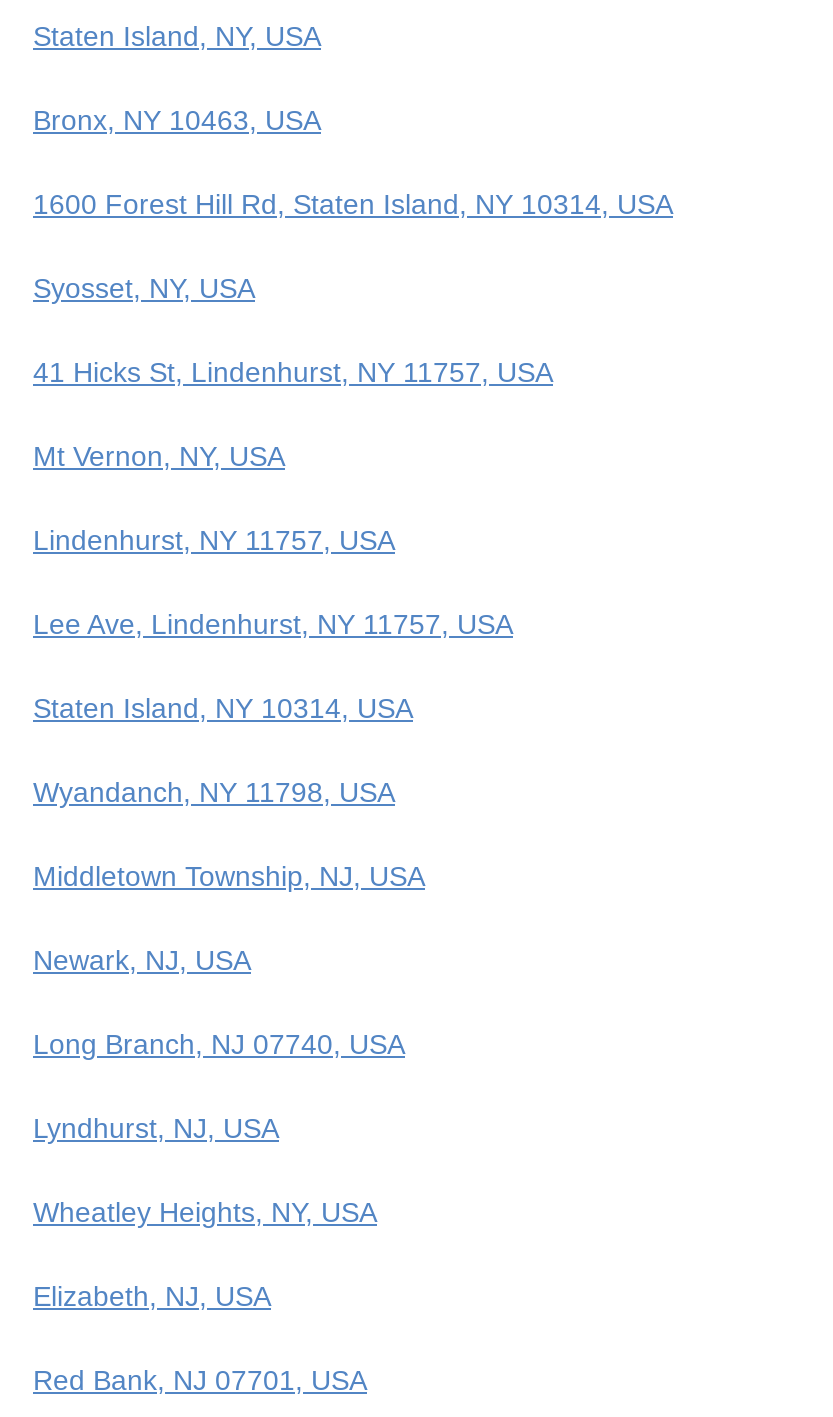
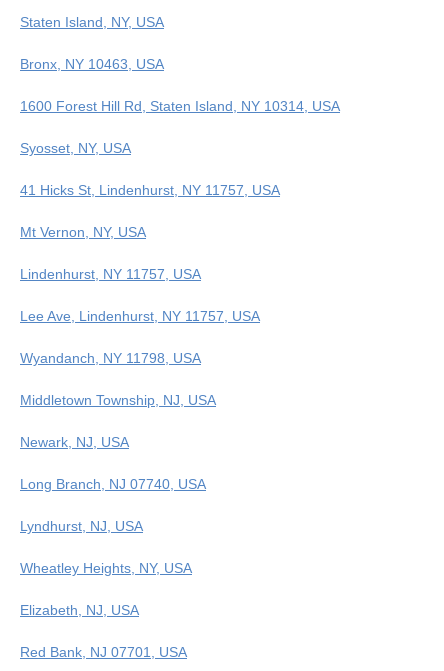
[33,692,413,724] Staten Island, NY 10314, USA -> none

